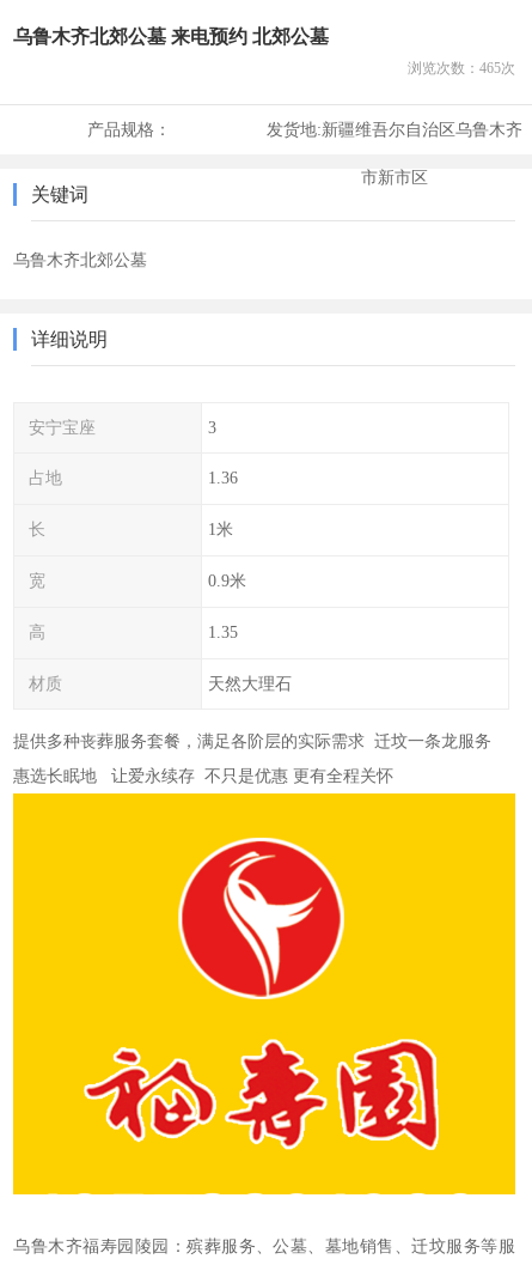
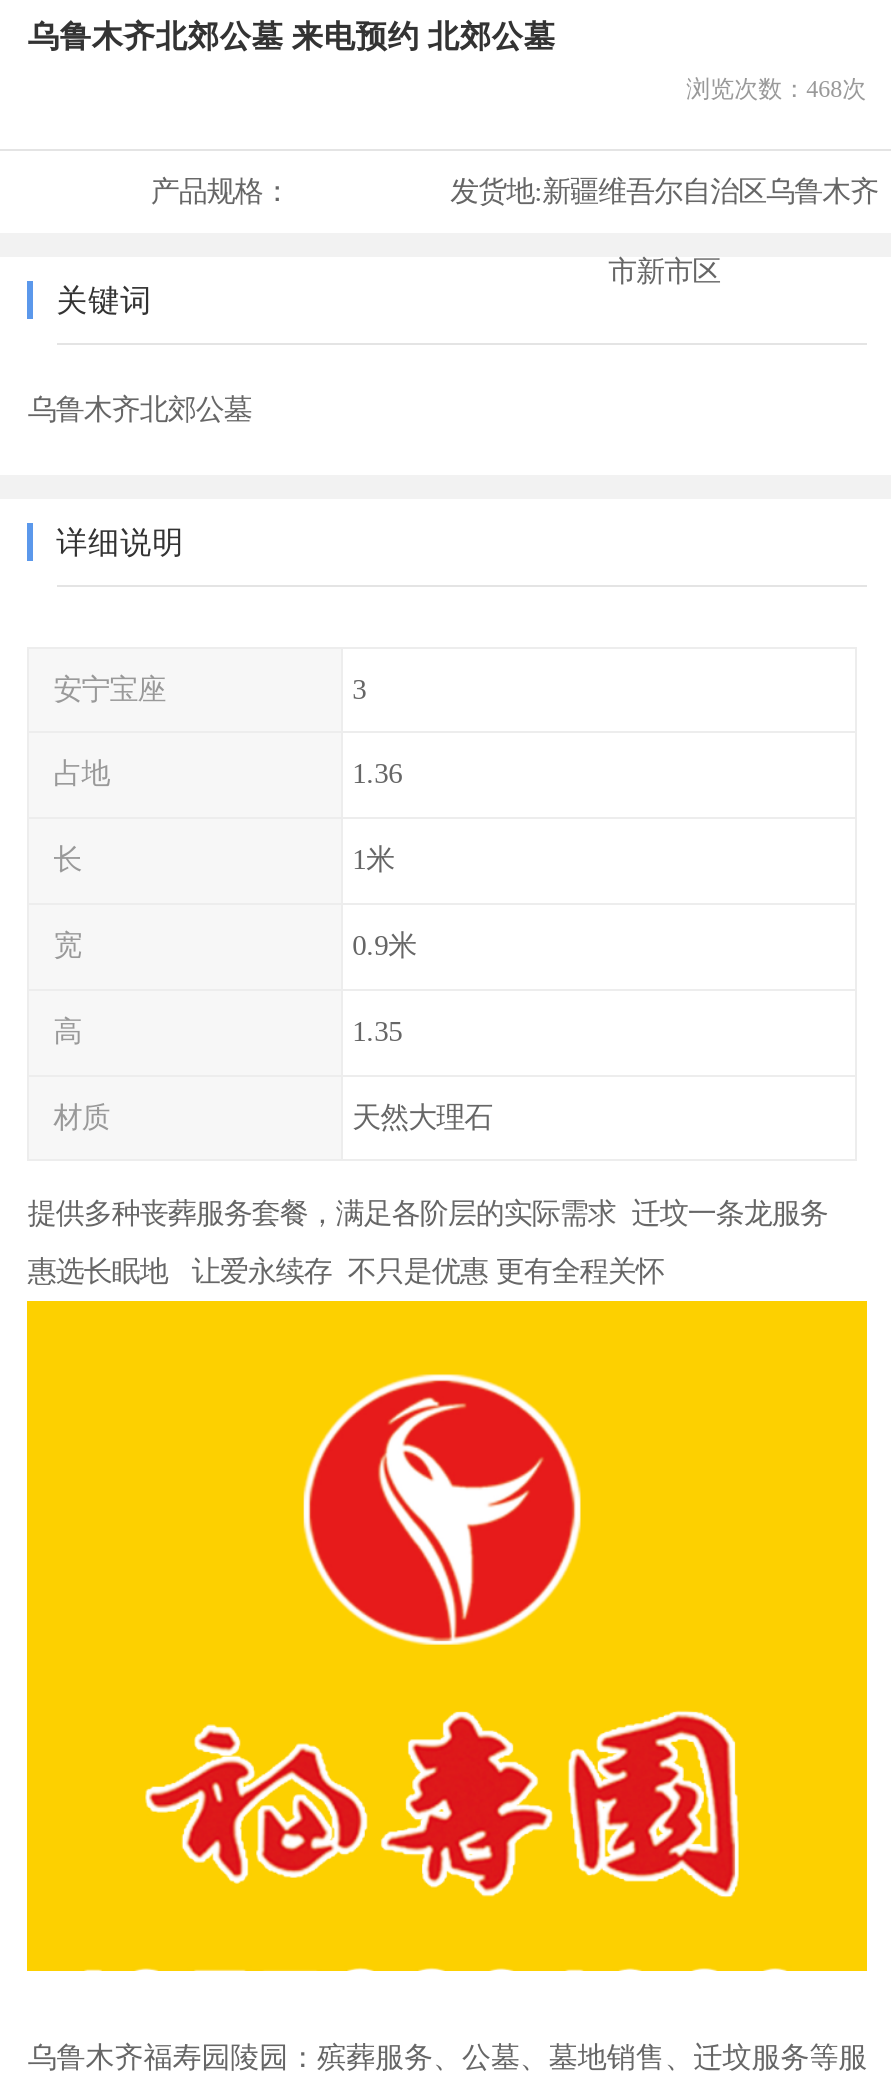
[407,59,515,76] 浏览次数：465次 -> [686,74,866,102] 浏览次数：468次

